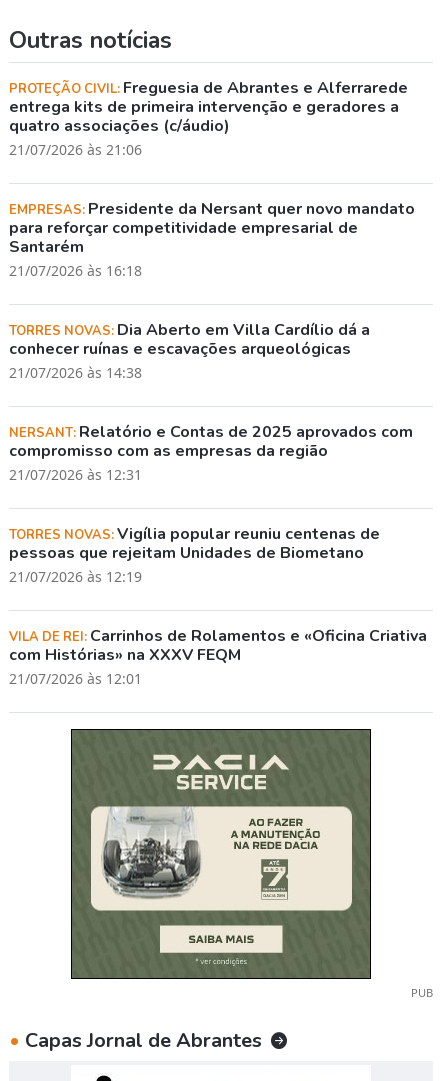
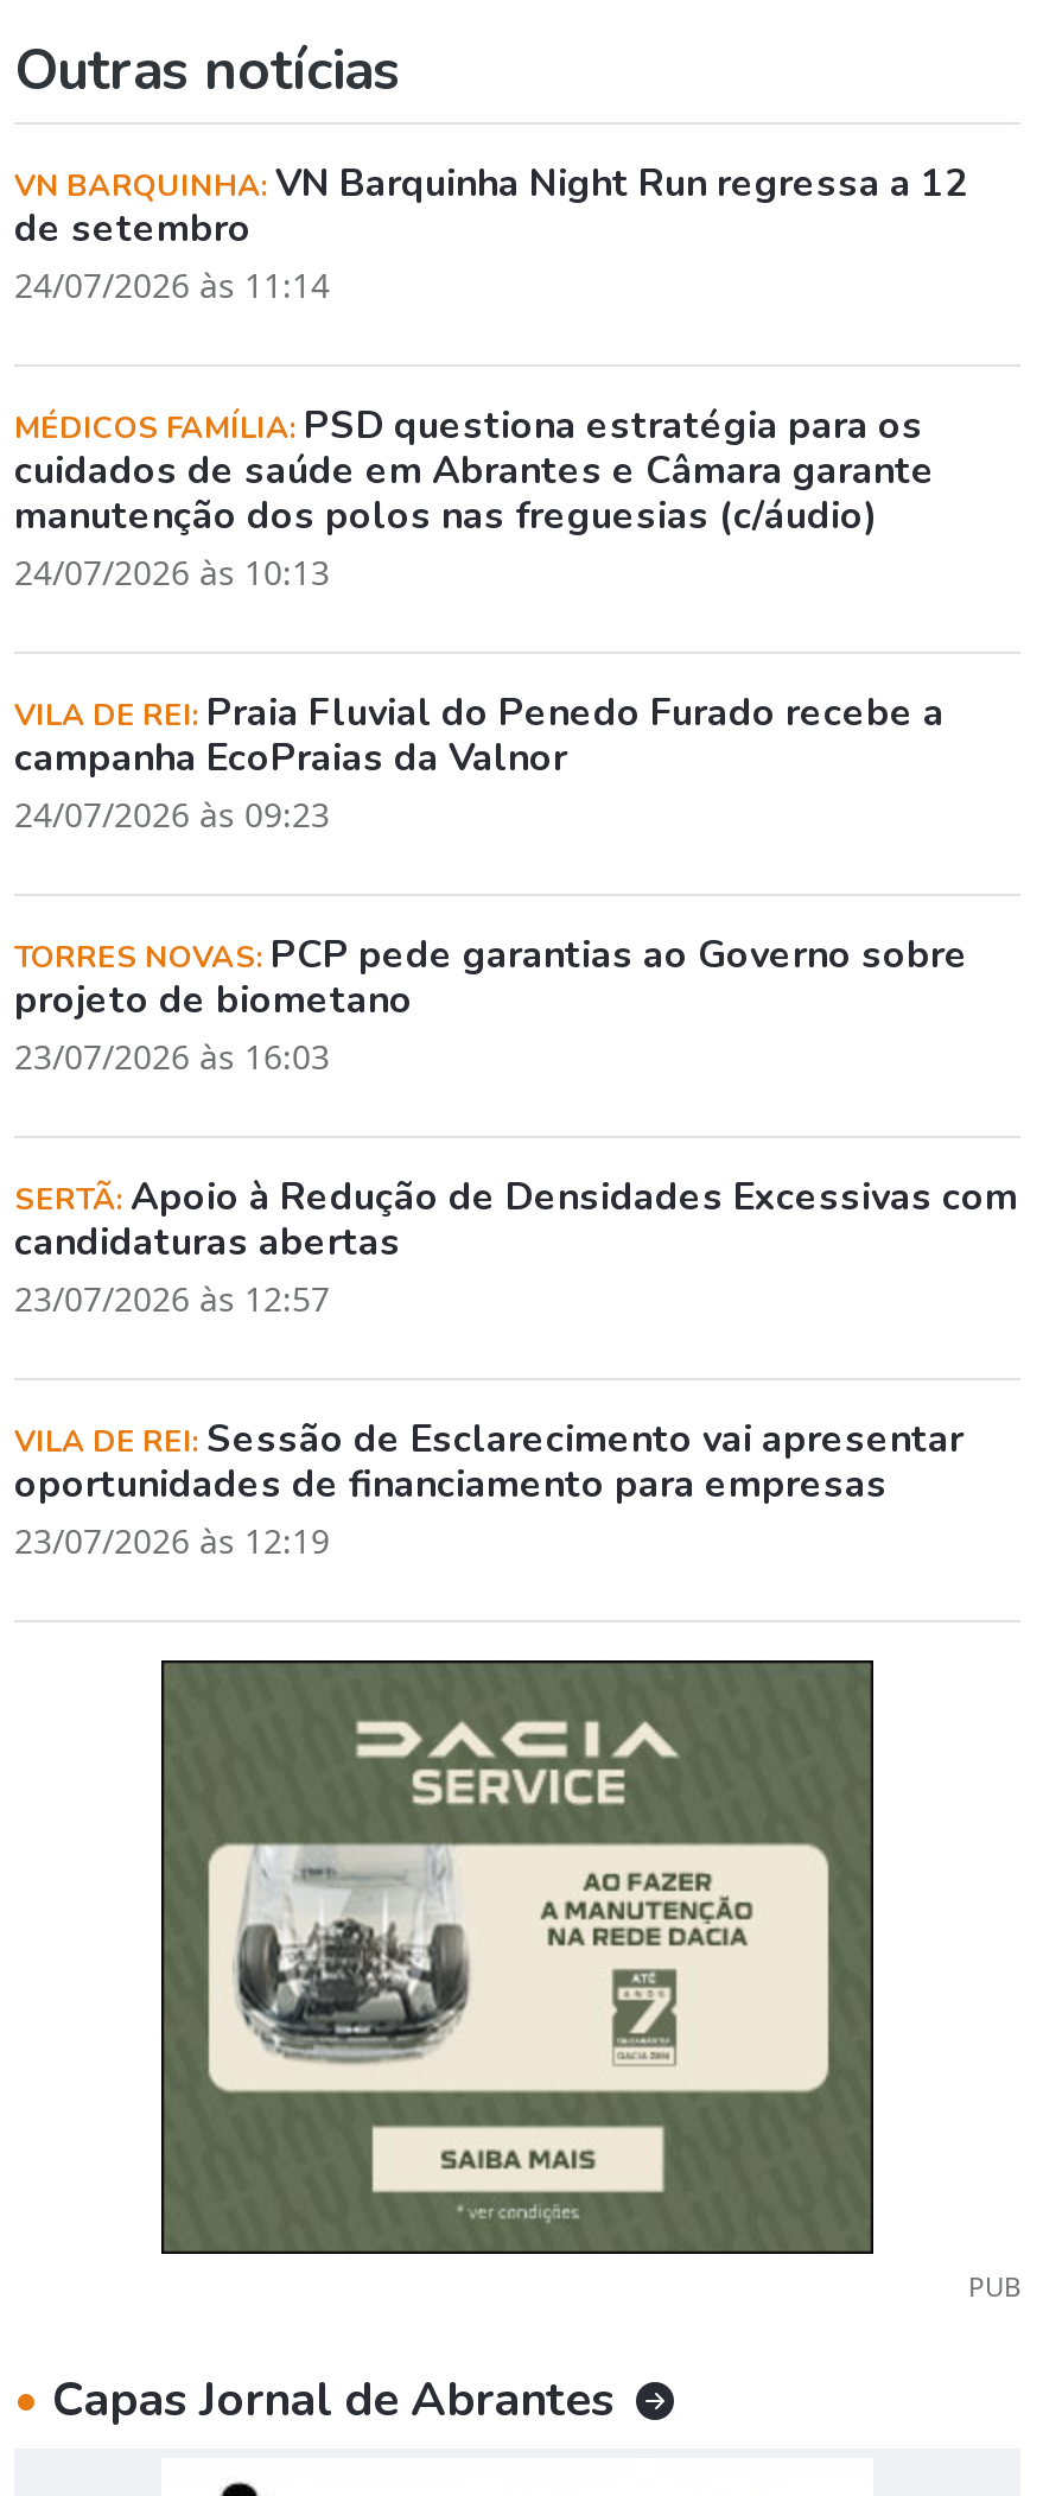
[9,77,408,159] PROTEÇÃO CIVIL: Freguesia de Abrantes e Alferrarede | entrega kits de primeira intervenção e geradores a | quatro associações (c/áudio) | 21/07/2026 às 21:06 -> [14,157,968,307] VN BARQUINHA: VN Barquinha Night Run regressa a 12 | de setembro | 24/07/2026 às 11:14
[9,198,415,280] EMPRESAS: Presidente da Nersant quer novo mandato | para reforçar competitividade empresarial de | Santarém | 21/07/2026 às 16:18 -> [14,399,935,594] MÉDICOS FAMÍLIA: PSD questiona estratégia para os | cuidados de saúde em Abrantes e Câmara garante | manutenção dos polos nas freguesias (c/áudio) | 24/07/2026 às 10:13
[9,319,370,382] TORRES NOVAS: Dia Aberto em Villa Cardílio dá a | conhecer ruínas e escavações arqueológicas | 21/07/2026 às 14:38 -> [14,686,945,836] VILA DE REI: Praia Fluvial do Penedo Furado recebe a | campanha EcoPraias da Valnor | 24/07/2026 às 09:23
[9,421,413,484] NERSANT: Relatório e Contas de 2025 aprovados com | compromisso com as empresas da região | 21/07/2026 às 12:31 -> [14,929,968,1078] TORRES NOVAS: PCP pede garantias ao Governo sobre | projeto de biometano | 23/07/2026 às 16:03
[9,523,380,586] TORRES NOVAS: Vigília popular reuniu centenas de | pessoas que rejeitam Unidades de Biometano | 21/07/2026 às 12:19 -> [14,1171,1018,1320] SERTÃ: Apoio à Redução de Densidades Excessivas com | candidaturas abertas | 23/07/2026 às 12:57
[9,625,427,688] VILA DE REI: Carrinhos de Rolamentos e «Oficina Criativa | com Histórias» na XXXV FEQM | 21/07/2026 às 12:01 -> [14,1413,963,1562] VILA DE REI: Sessão de Esclarecimento vai apresentar | oportunidades de financiamento para empresas | 23/07/2026 às 12:19

